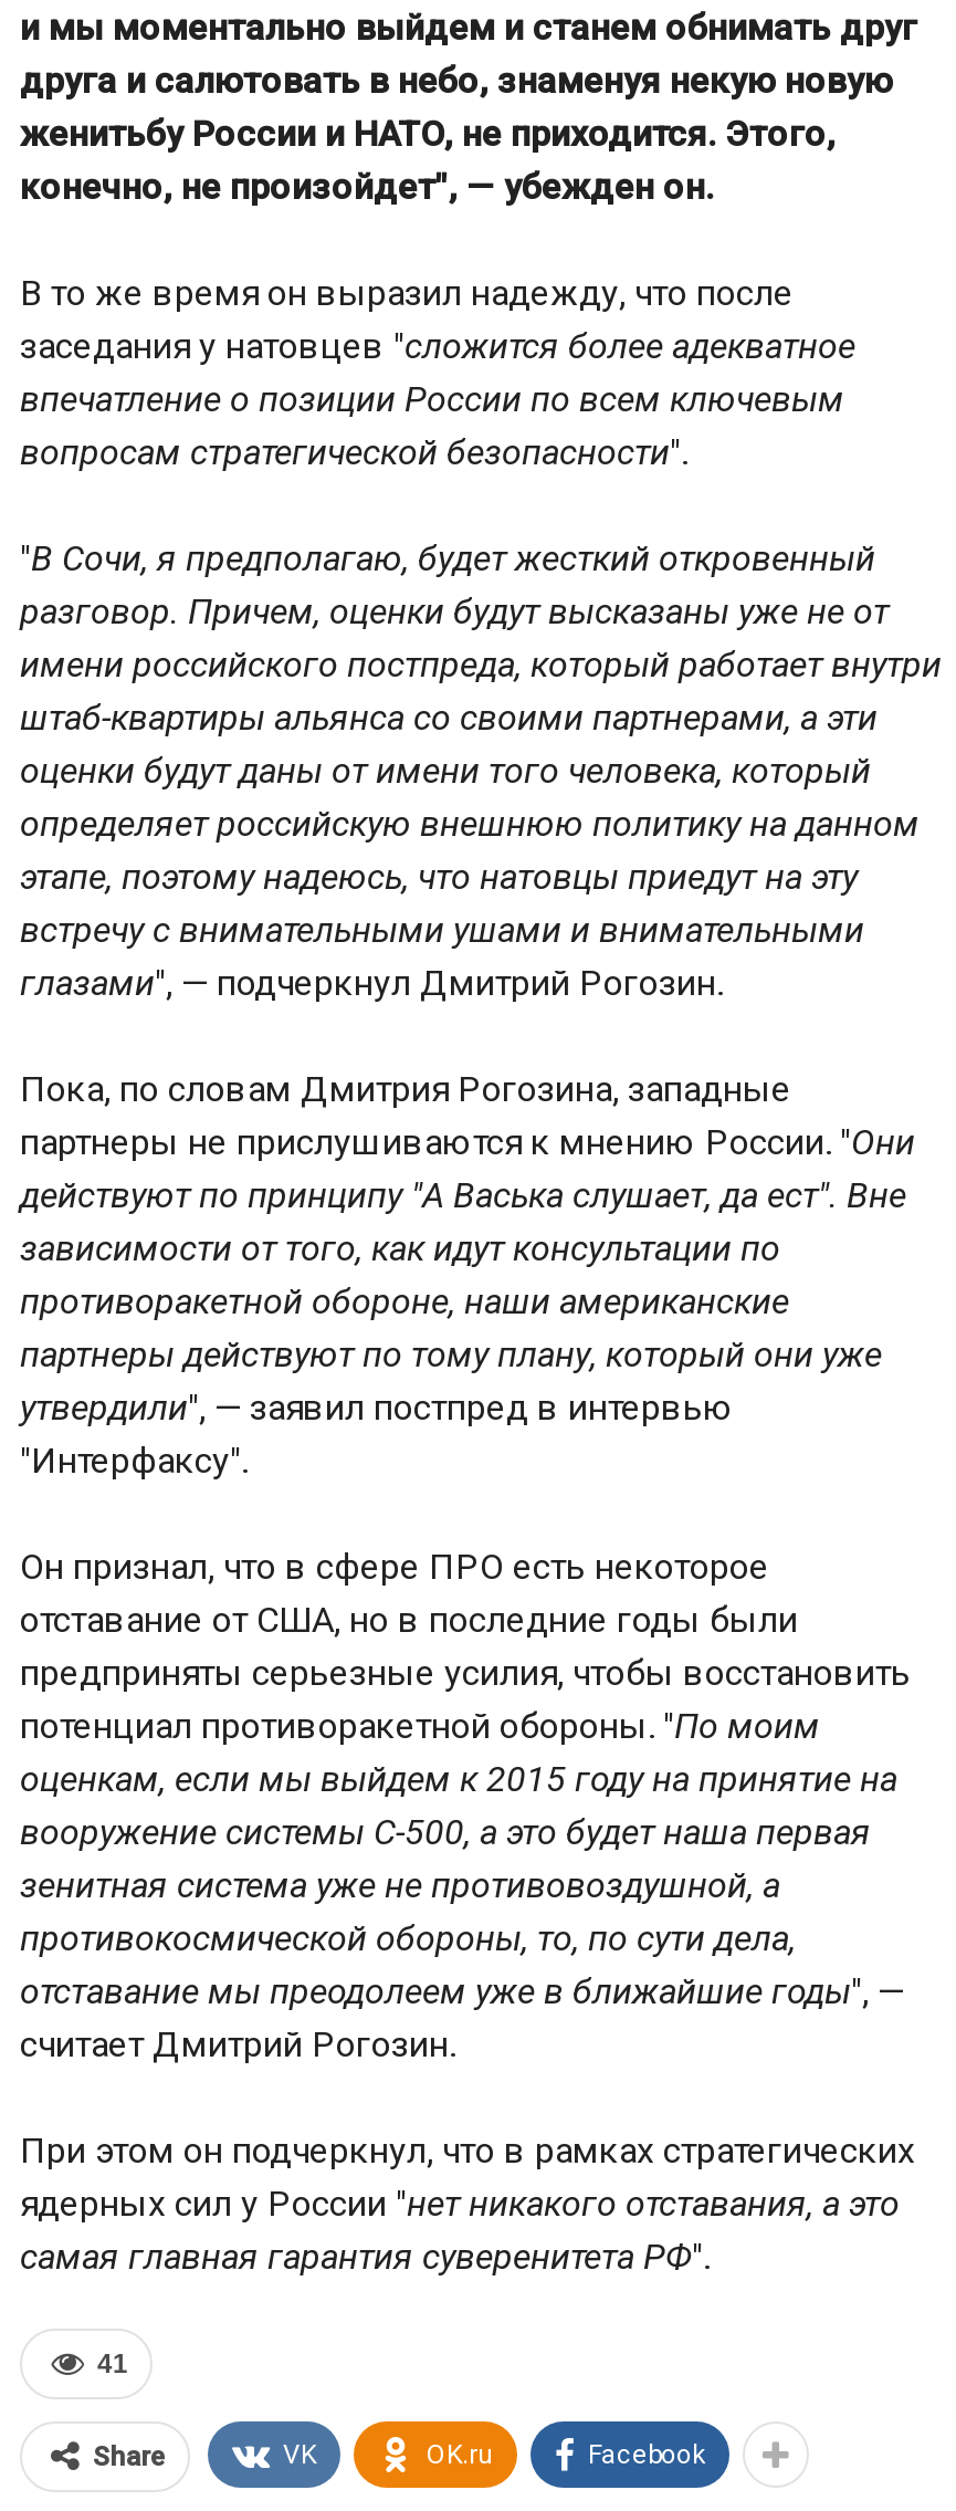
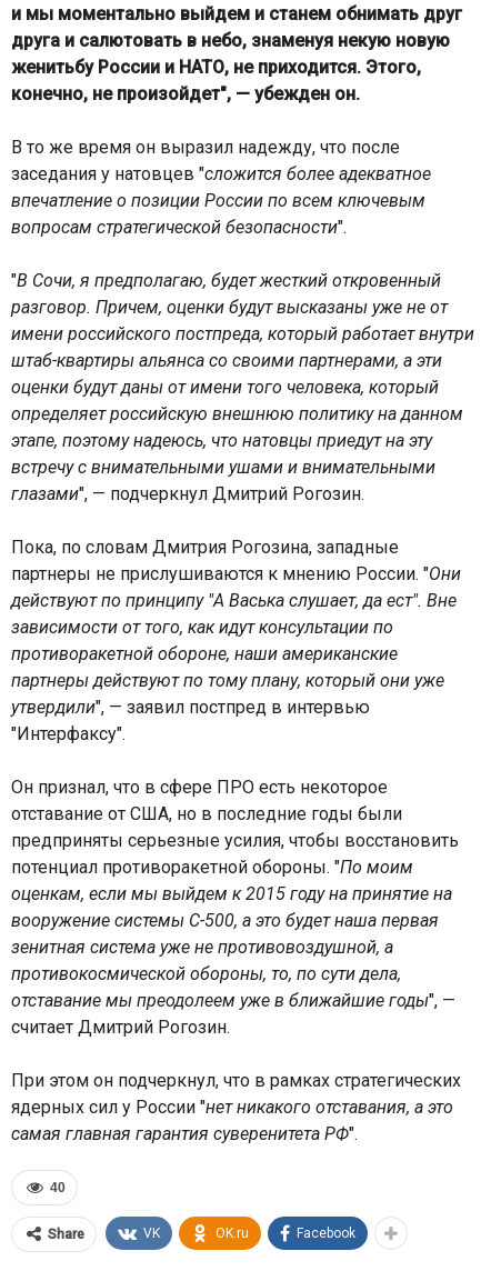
[97,2348,128,2379] 41 -> [50,1180,66,1195] 40

